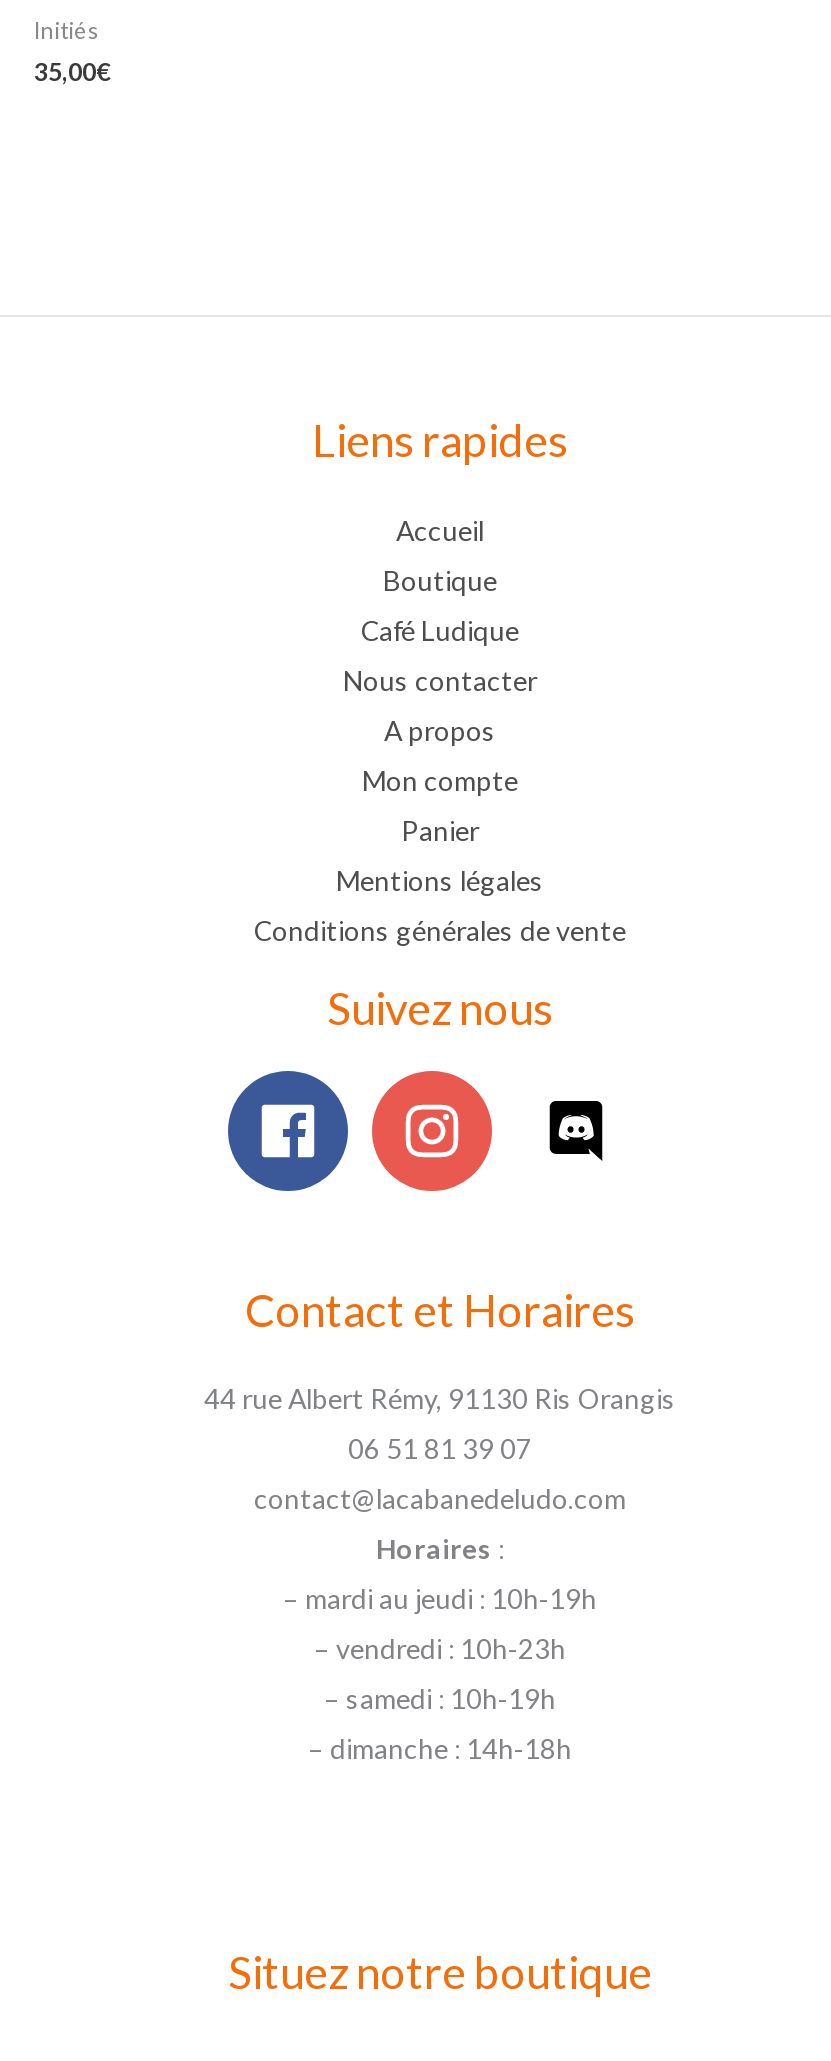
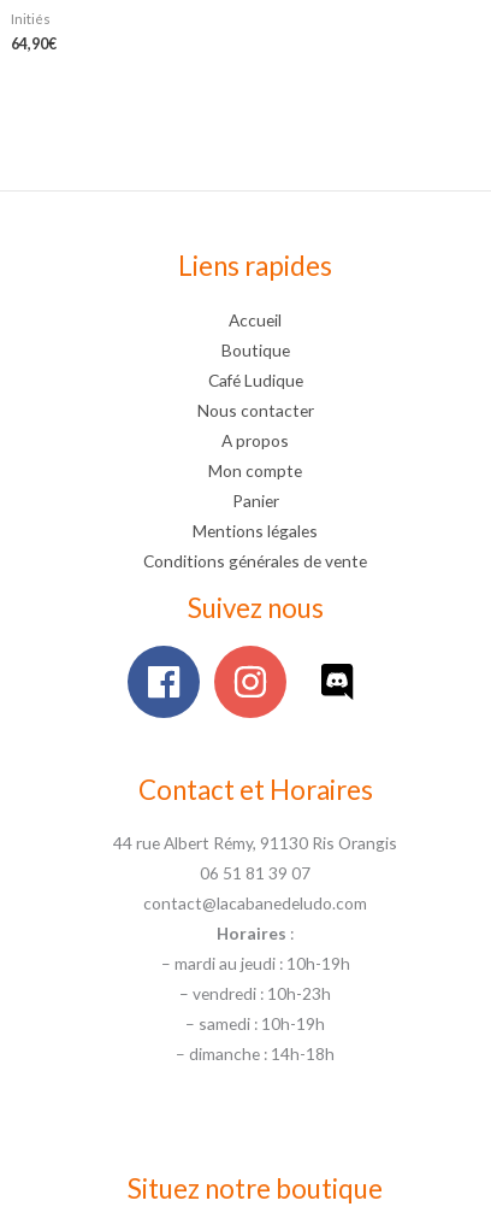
[34,57,110,87] 35,00€ -> [11,35,57,53] 64,90€

